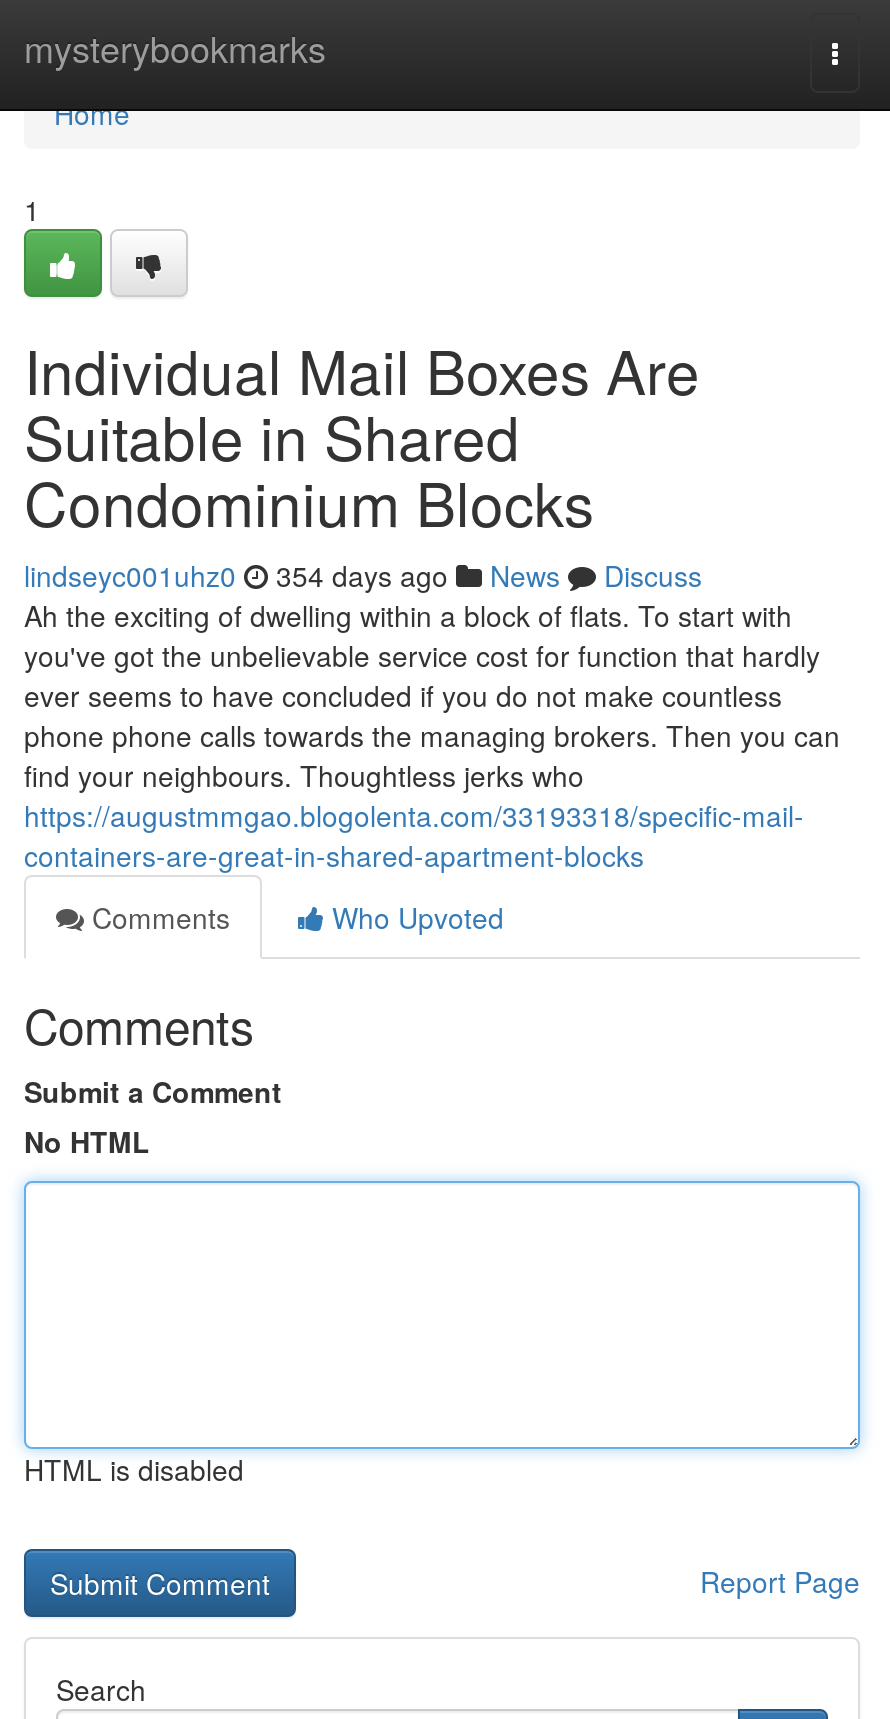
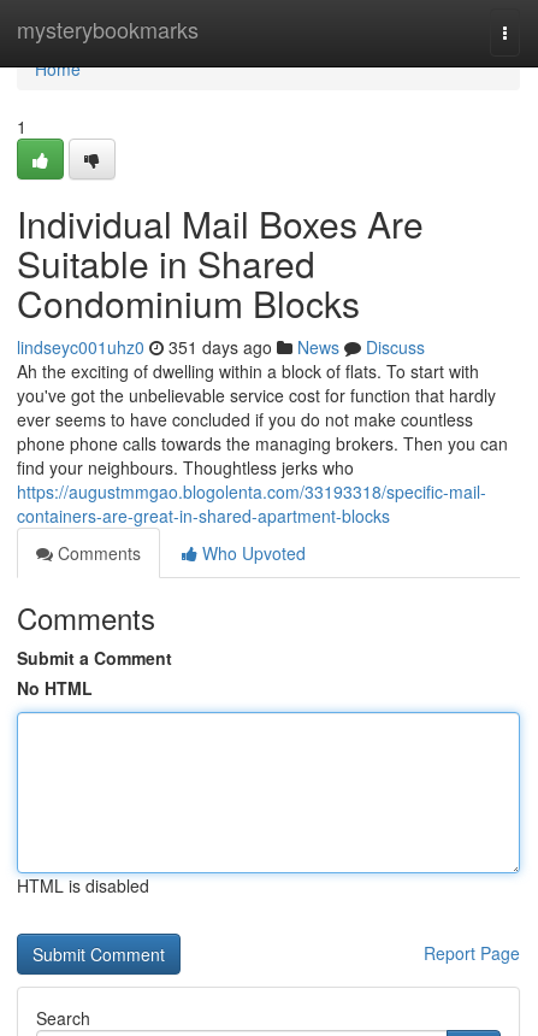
[24,555,702,595] lindseyc001uhz0 354 days ago News Discuss -> [17,335,425,359] lindseyc001uhz0 351 days ago News Discuss

